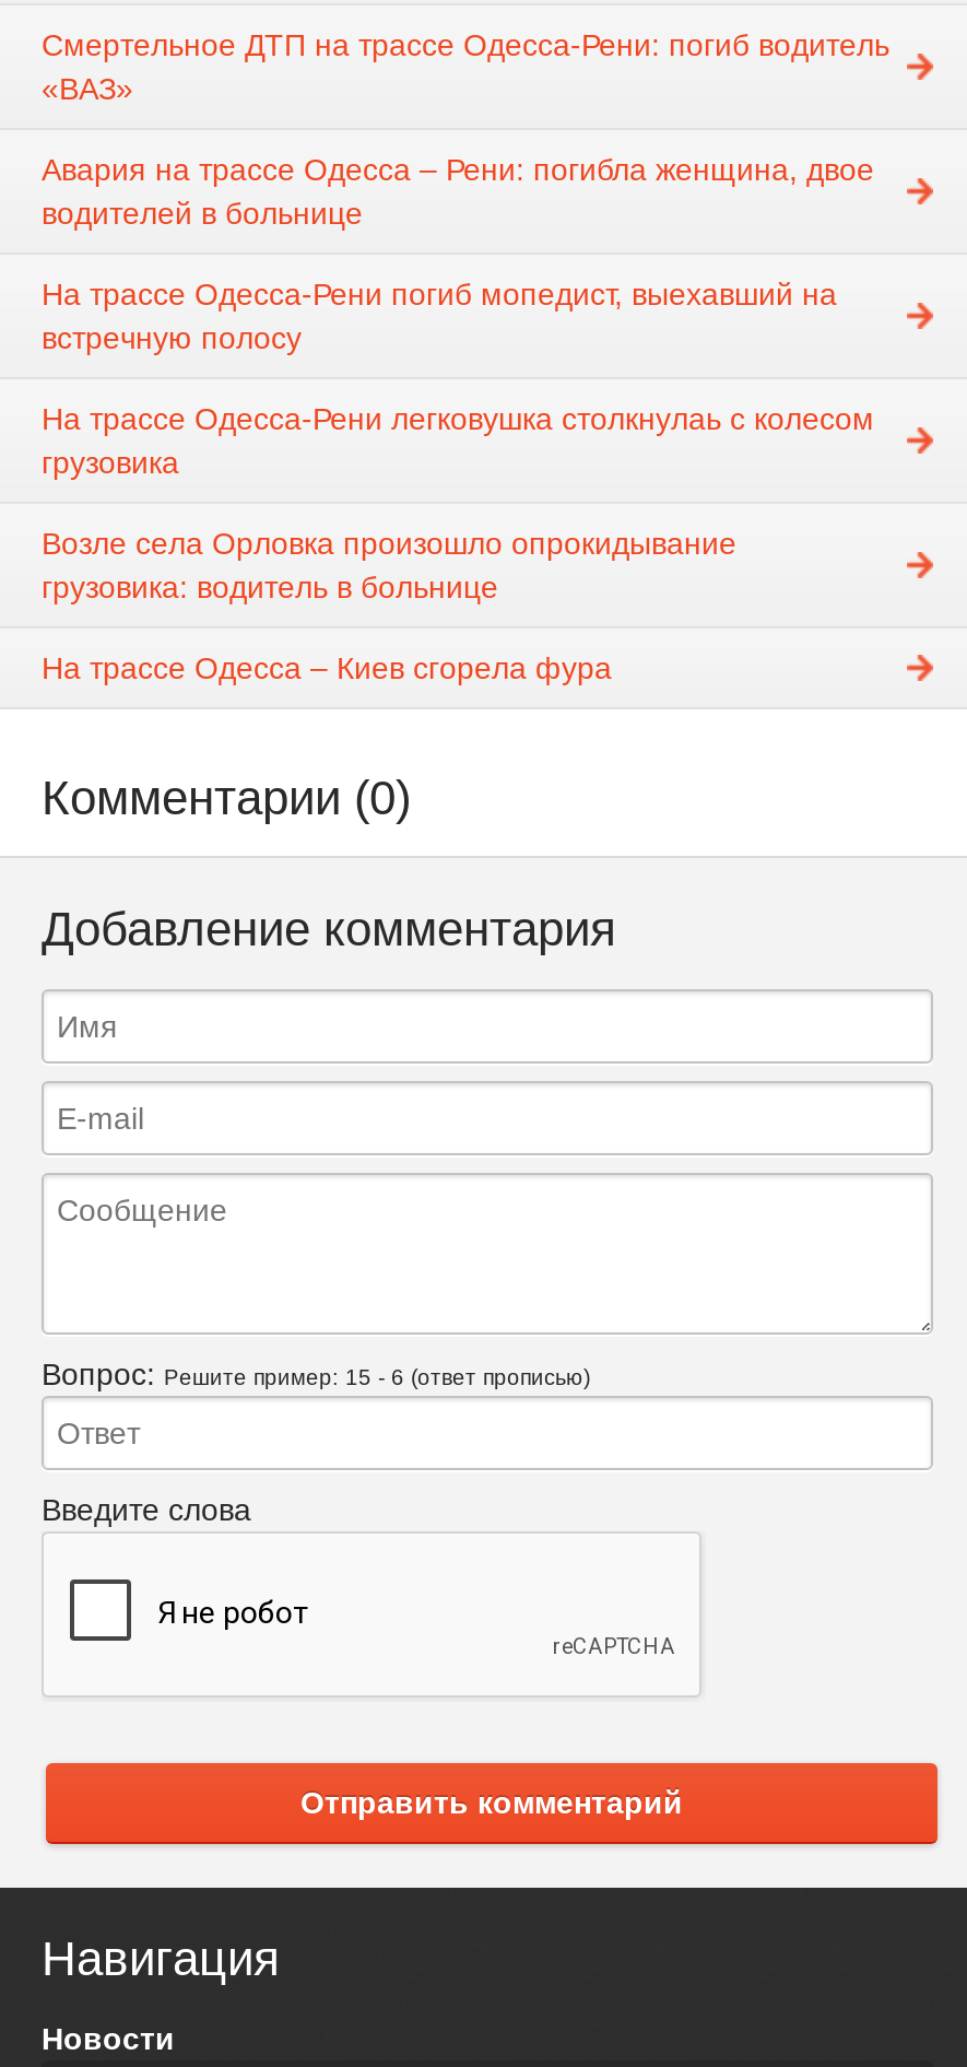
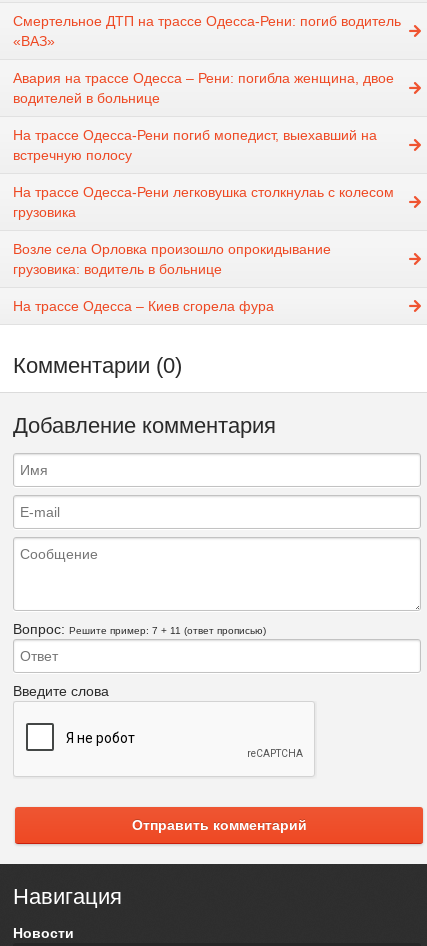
[42,1356,590,1391] Вопрос: Решите пример: 15 - 6 (ответ прописью) -> [13,621,266,637] Вопрос: Решите пример: 7 + 11 (ответ прописью)

